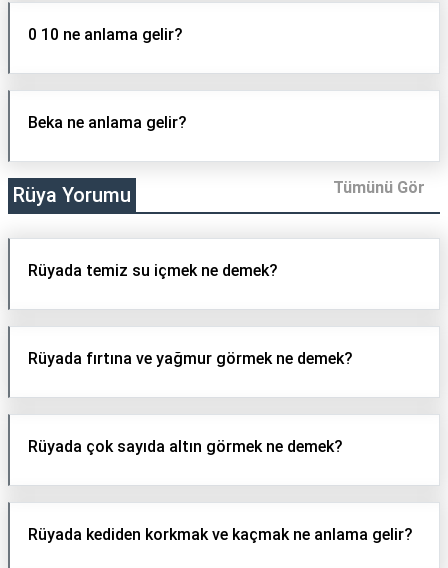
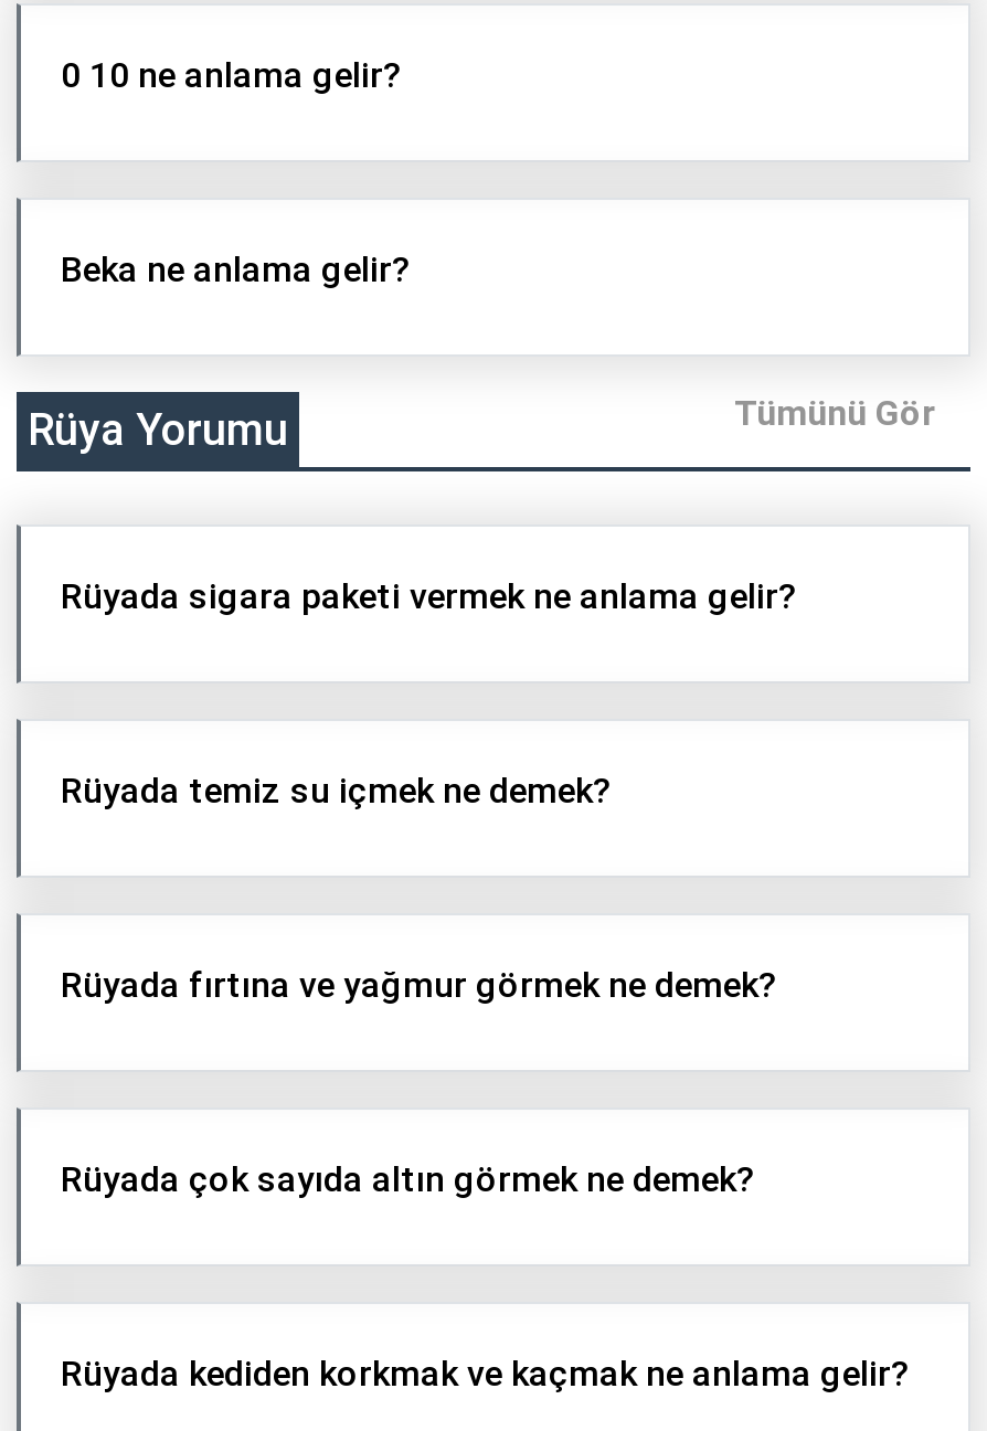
none -> [61,576,798,618] Rüyada sigara paketi vermek ne anlama gelir?

